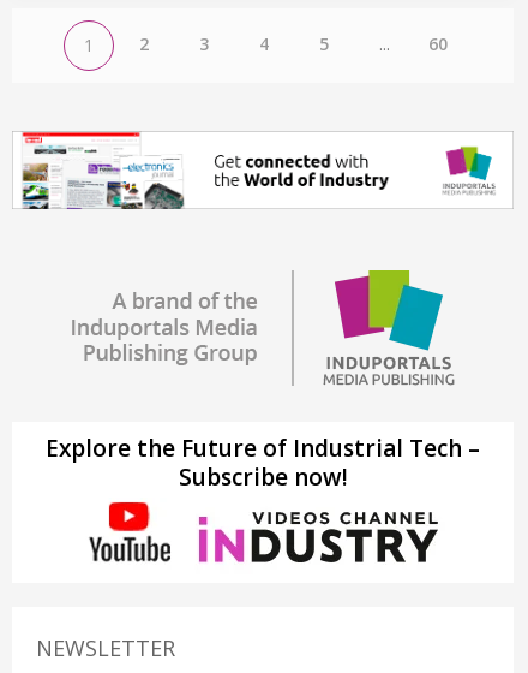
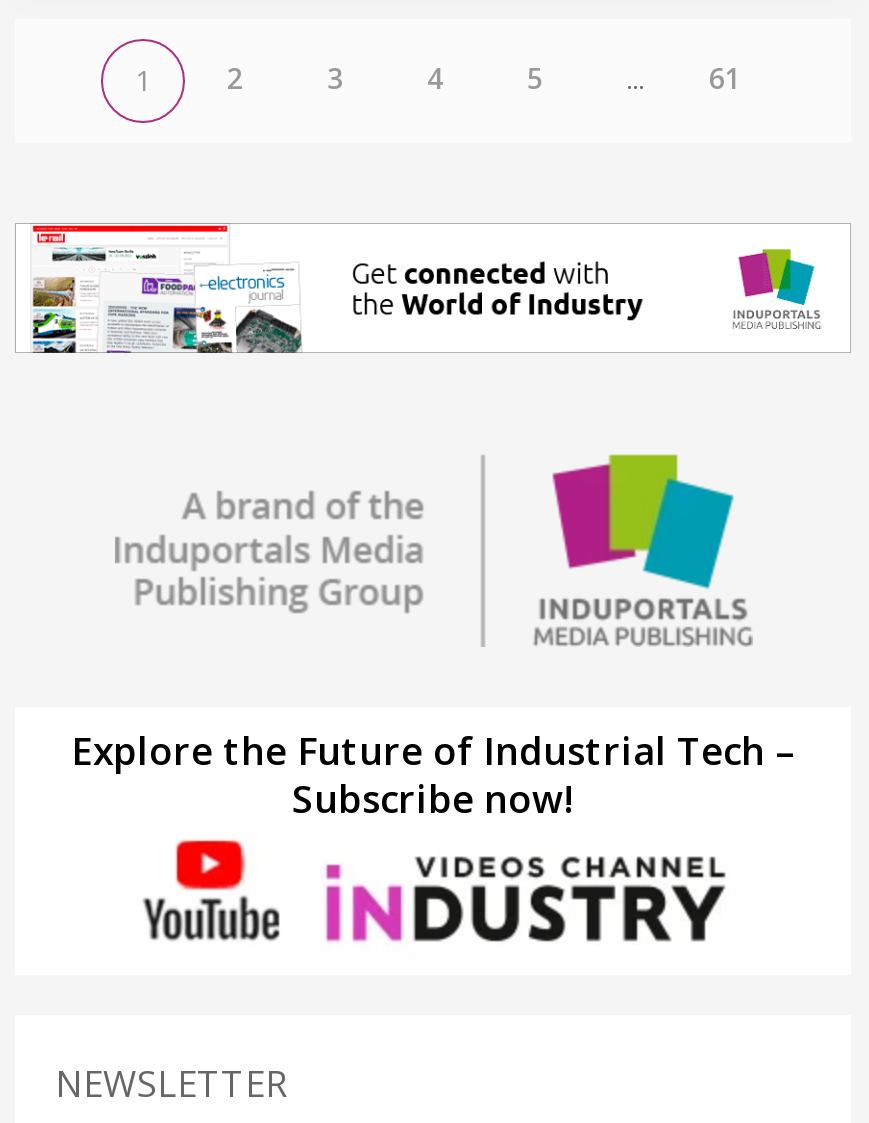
[428,32,448,55] 60 -> [709,59,741,97] 61

